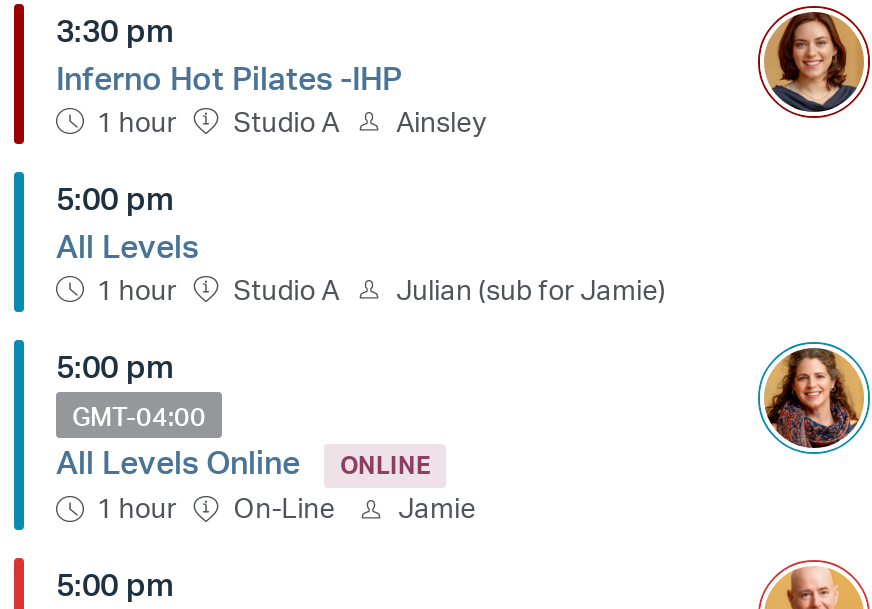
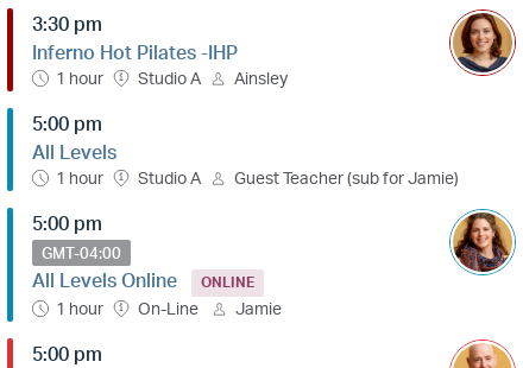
[396,271,666,305] Julian (sub for Jamie) -> [234,168,459,188] Guest Teacher (sub for Jamie)

